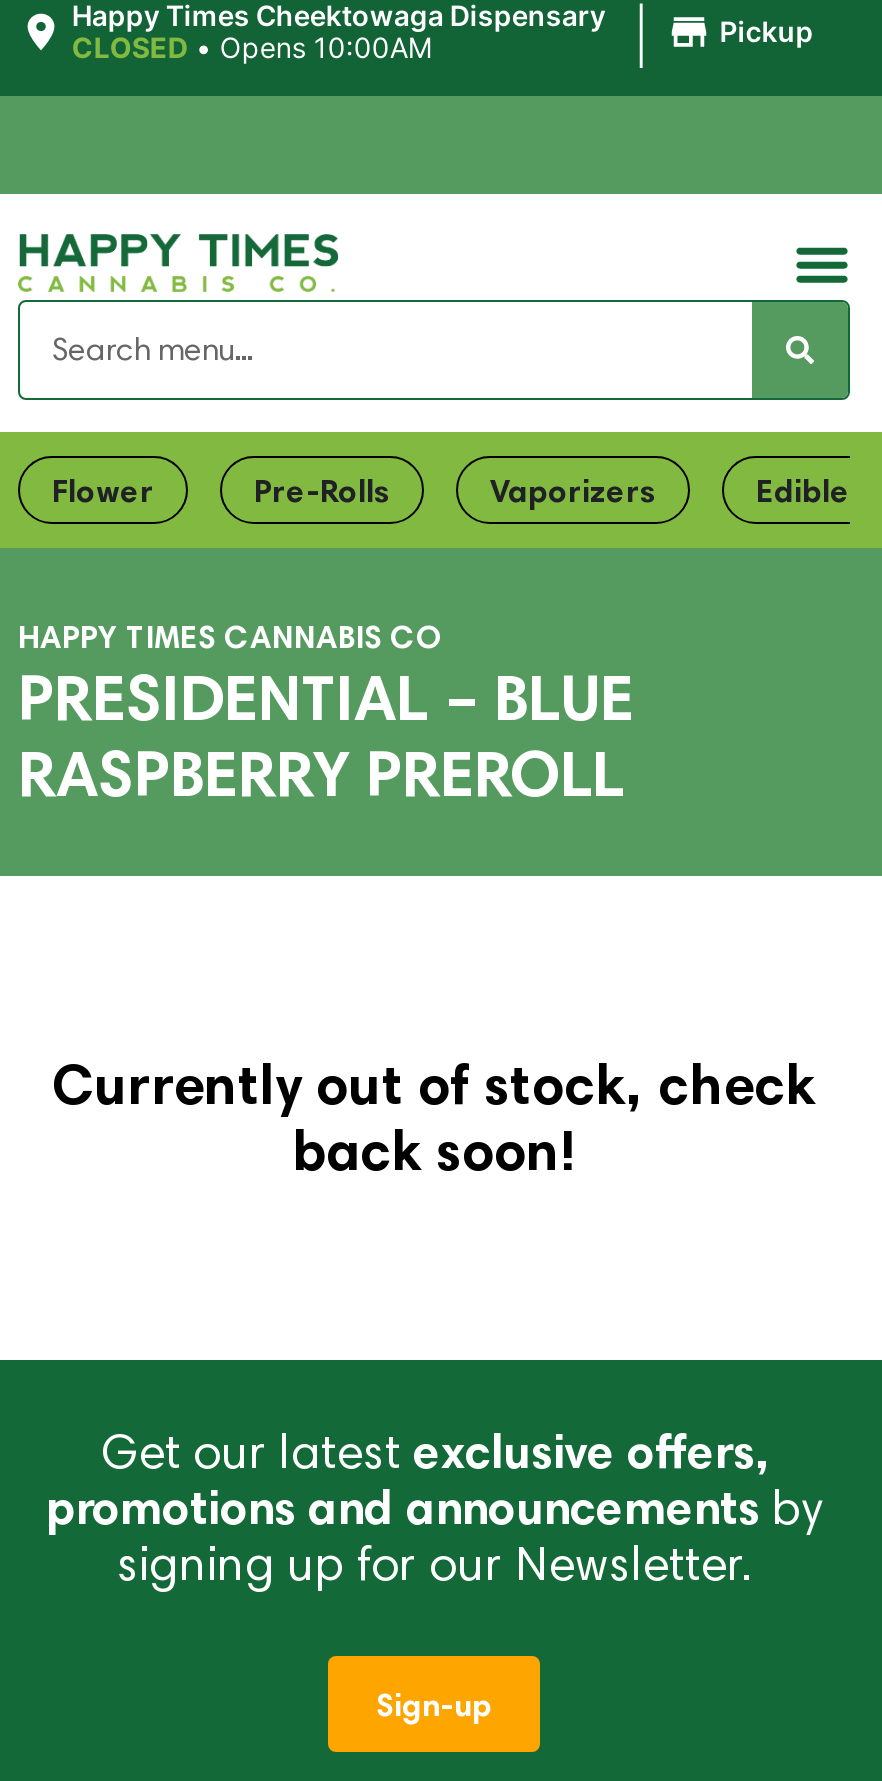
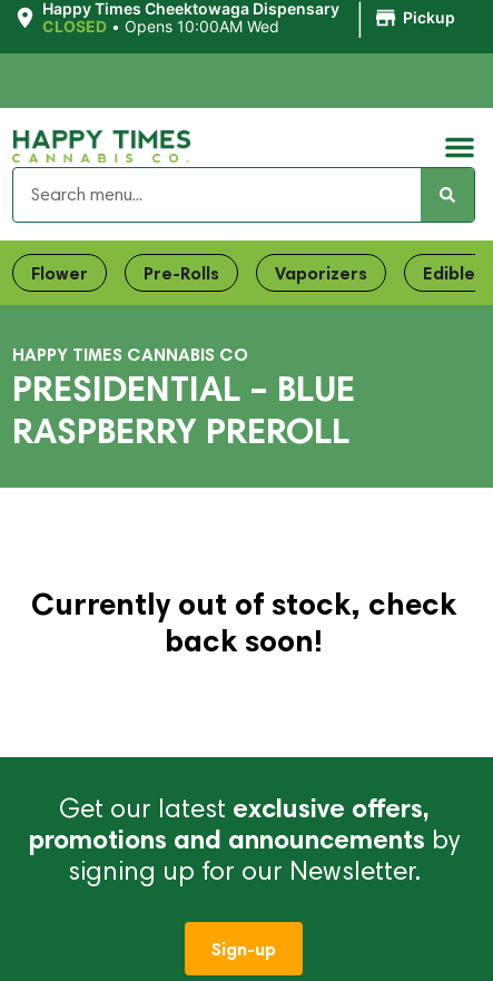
[72,30,432,64] CLOSED • Opens 10:00AM -> [42,17,279,36] CLOSED • Opens 10:00AM Wed

